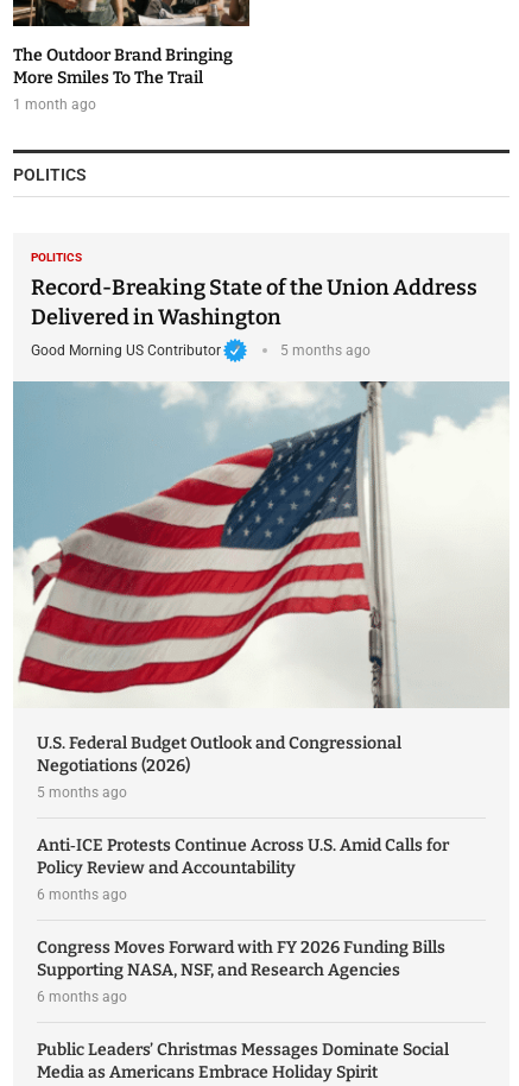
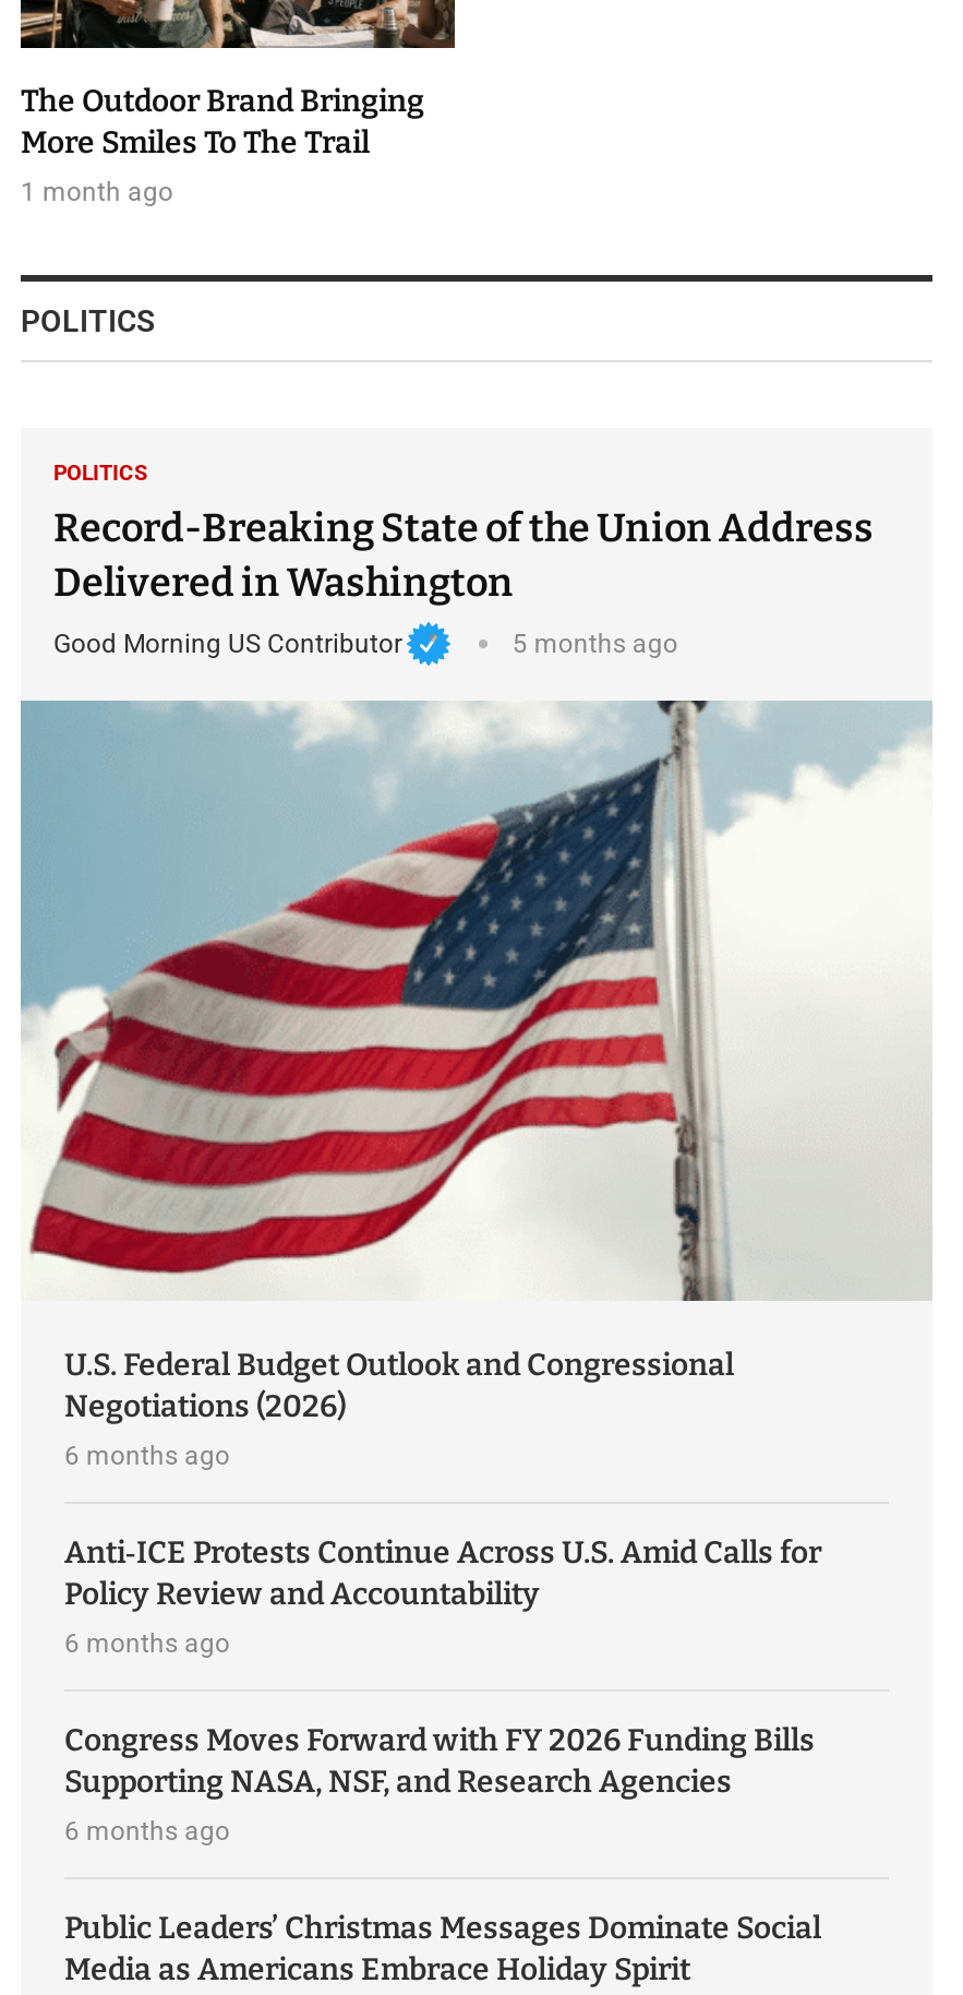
[37,784,127,800] 5 months ago -> [64,1440,230,1470] 6 months ago

